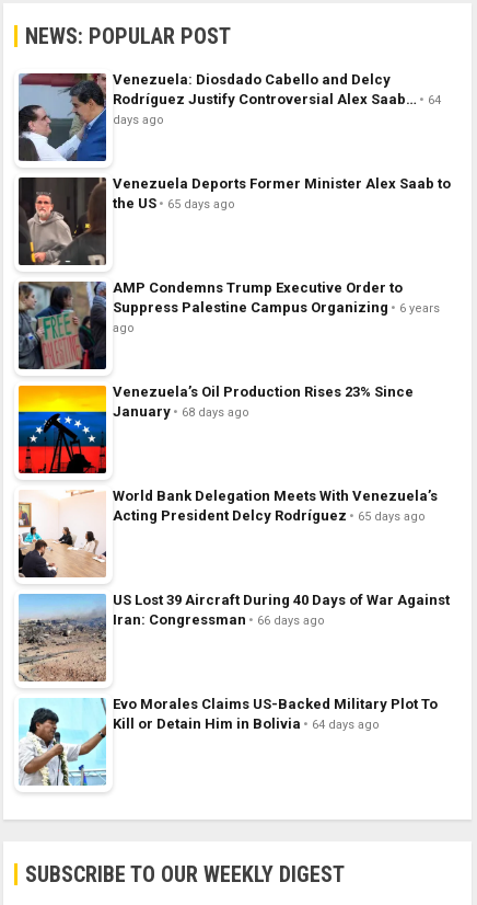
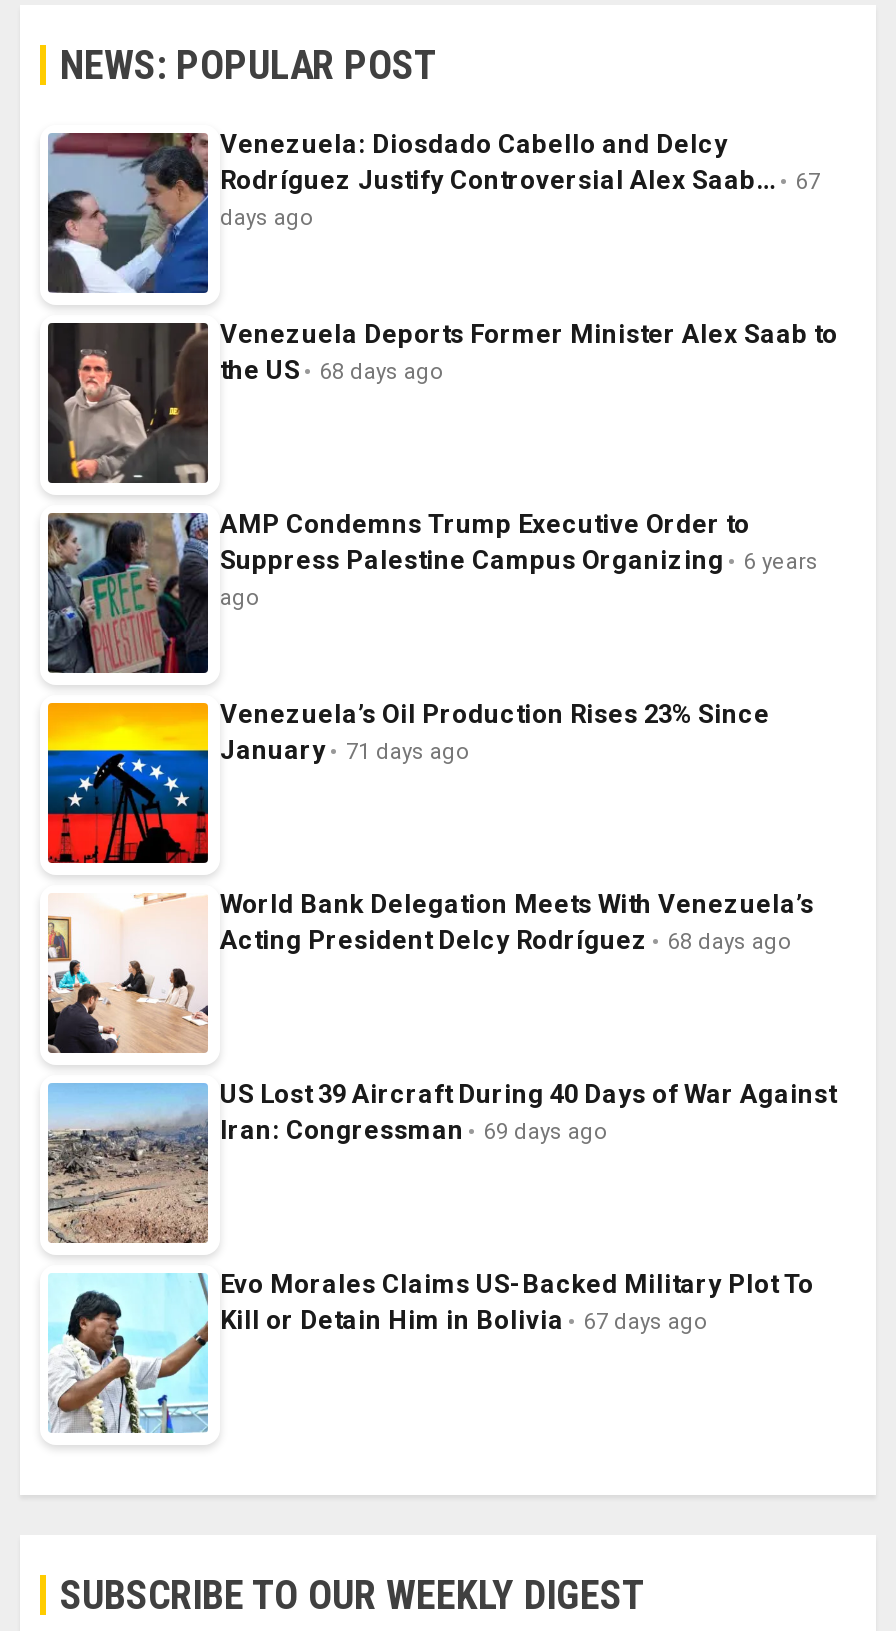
[113,91,441,107] Rodríguez Justify Controversial Alex Saab… 64 -> [220,166,820,196] Rodríguez Justify Controversial Alex Saab… 67
[113,195,235,212] the US 65 days ago -> [220,356,444,386] the US 68 days ago
[113,403,249,420] January 68 days ago -> [220,736,470,766] January 71 days ago
[113,507,426,524] Acting President Delcy Rodríguez 65 days ago -> [220,926,792,956] Acting President Delcy Rodríguez 68 days ago
[113,611,325,628] Iran: Congressman 66 days ago -> [220,1116,608,1146] Iran: Congressman 69 days ago
[113,716,380,732] Kill or Detain Him in Bolivia 64 days ago -> [220,1306,708,1336] Kill or Detain Him in Bolivia 67 days ago

